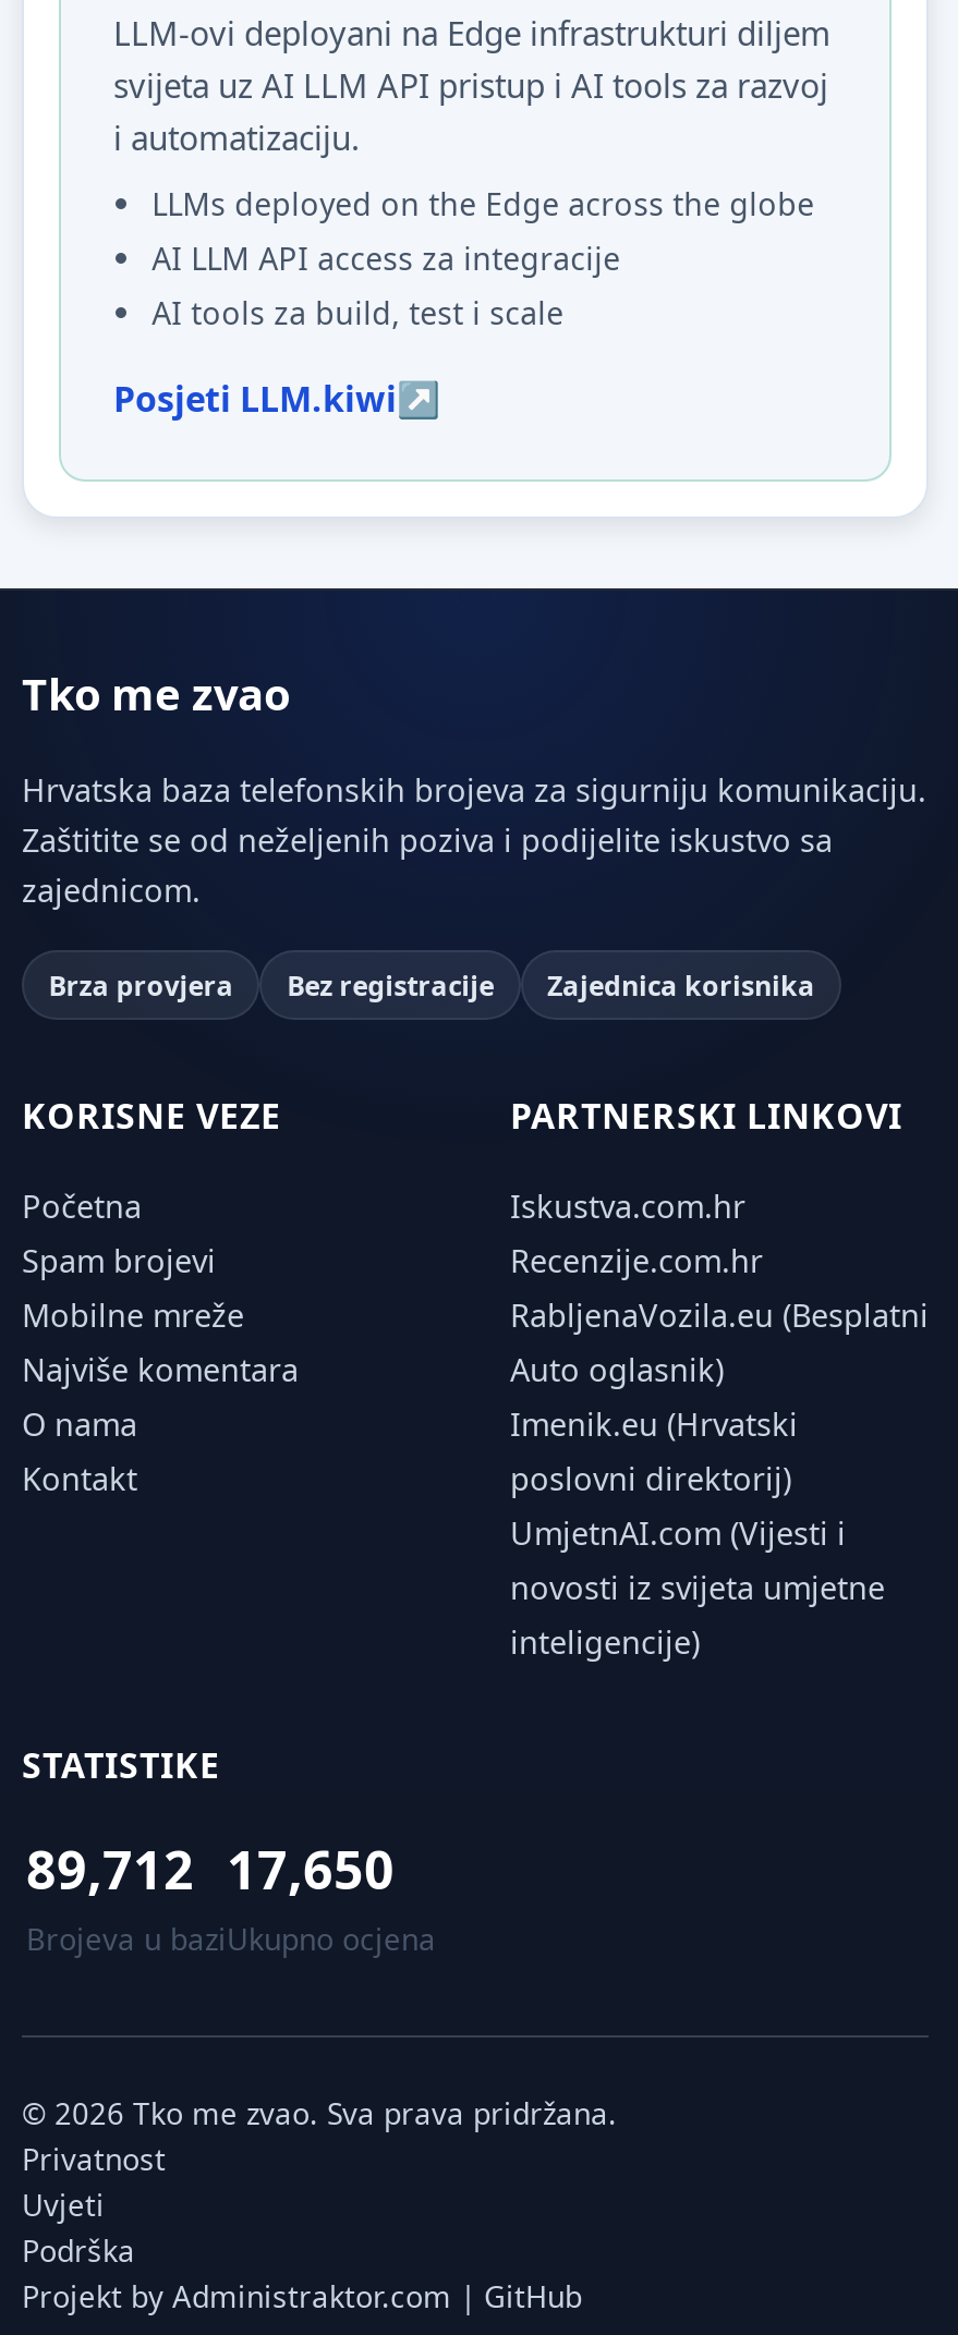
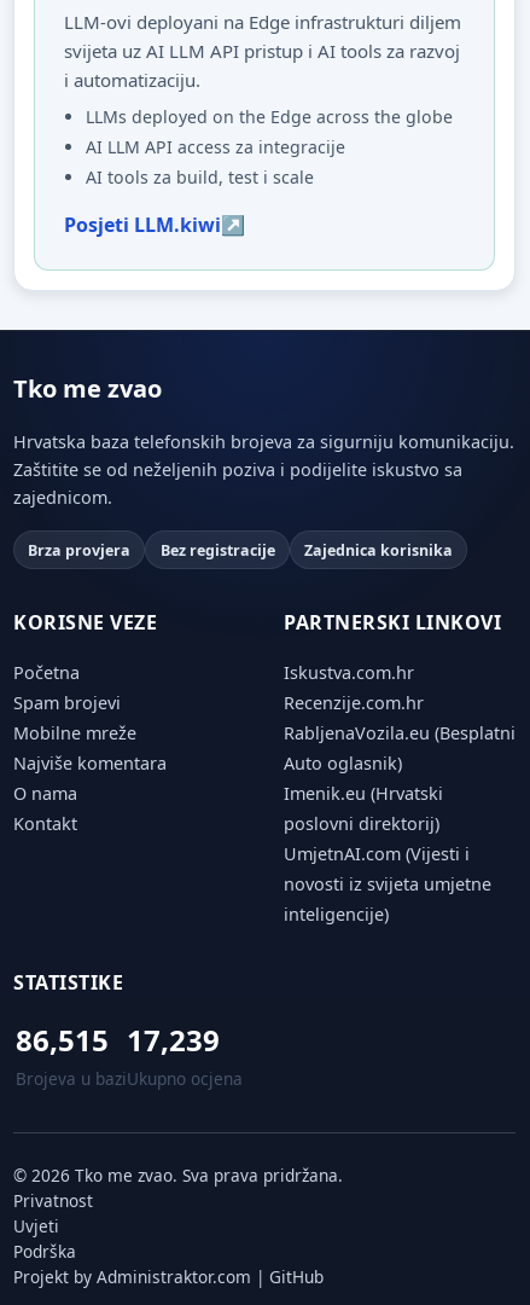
[26,1834,194,1905] 89,712 -> [16,1020,109,1060] 86,515
[227,1834,395,1905] 17,650 -> [127,1020,220,1060] 17,239

